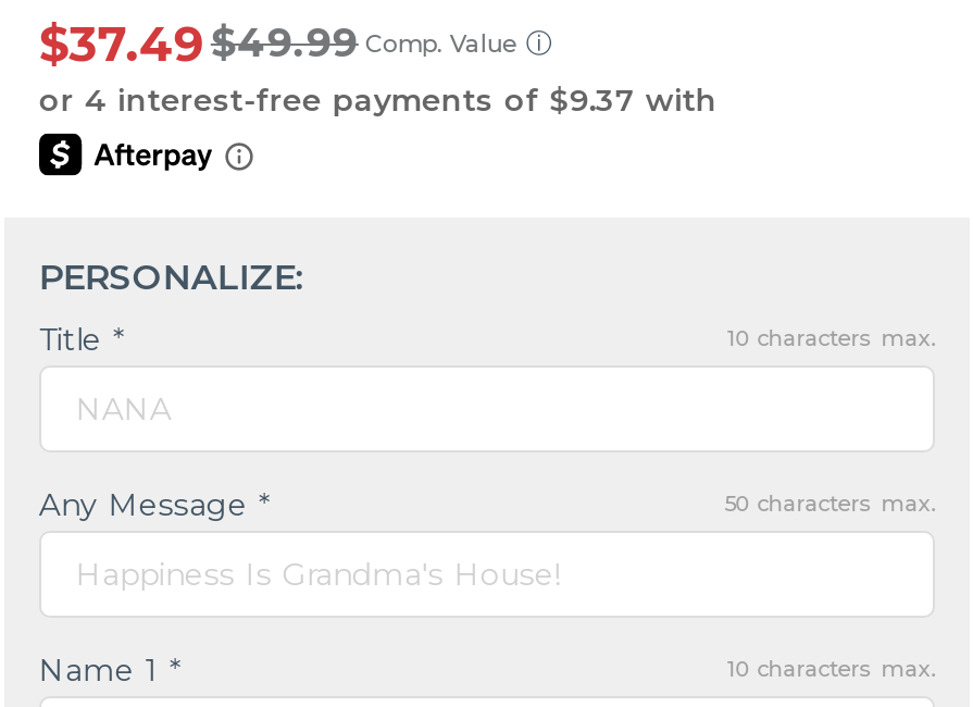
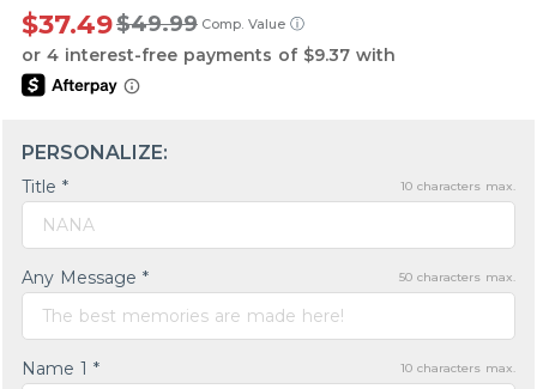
[76,554,561,593] Happiness Is Grandma's House! -> [42,305,344,326] The best memories are made here!

